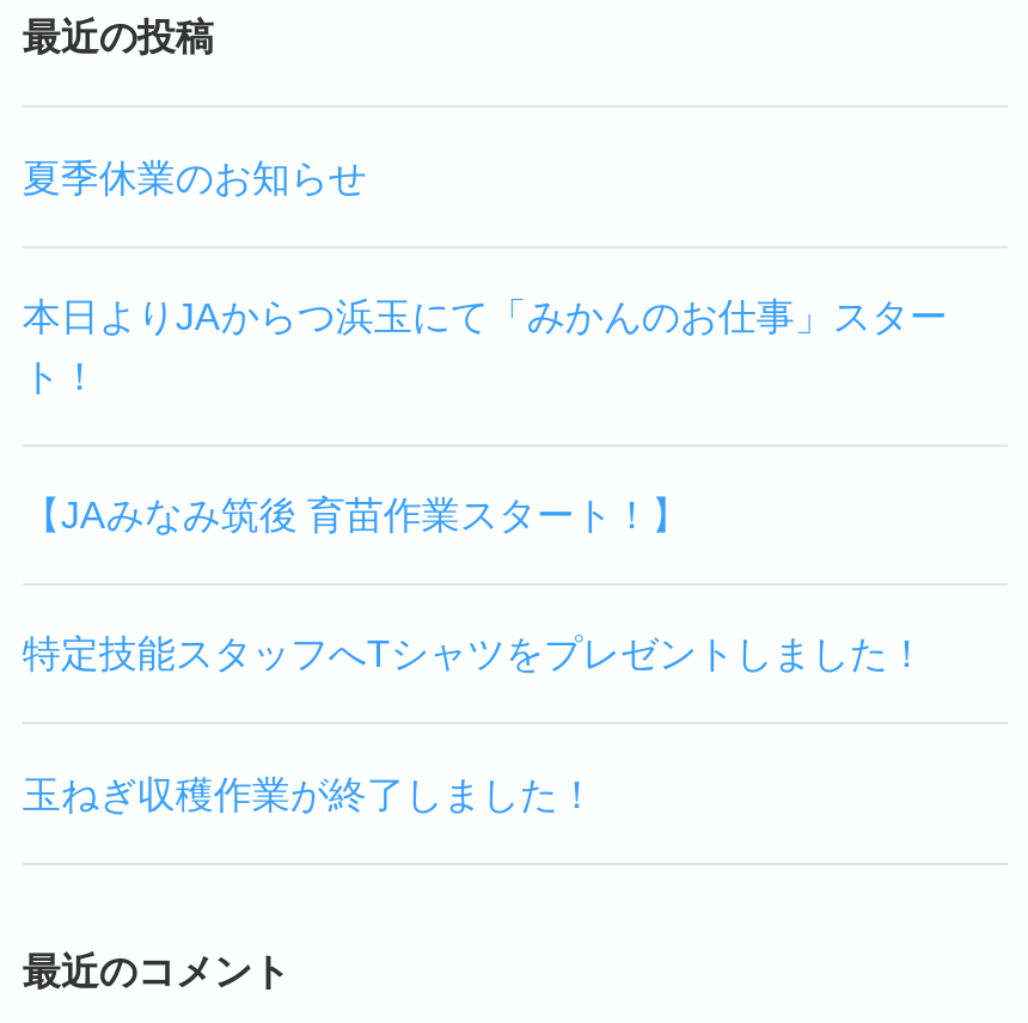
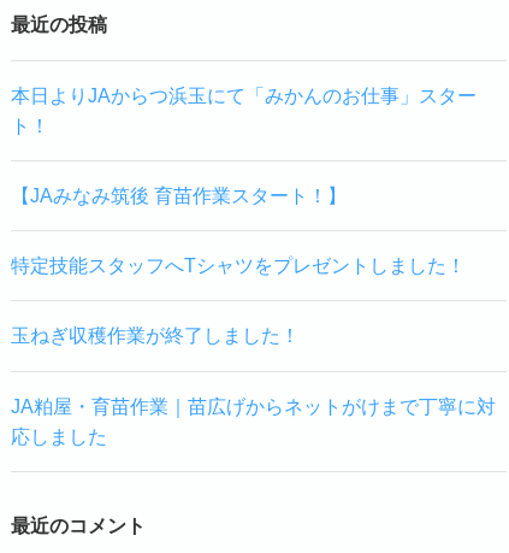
[22,154,367,197] 夏季休業のお知らせ -> none
moved [22,294,948,814] -> [11,84,476,346]: 本日よりJAからつ浜玉にて「みかんのお仕事」スター | ト！ | 【JAみなみ筑後 育苗作業スタート！】 | 特定技能スタッフへTシャツをプレゼントしました！ | 玉ねぎ収穫作業が終了しました！
none -> [11,395,496,446] JA粕屋・育苗作業｜苗広げからネットがけまで丁寧に対 | 応しました

